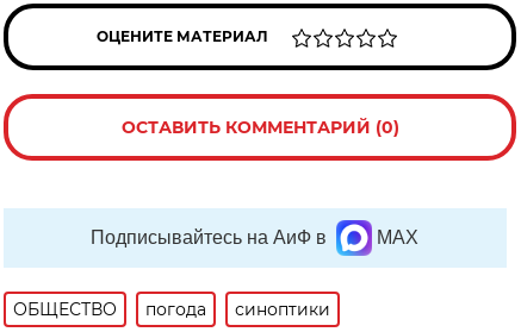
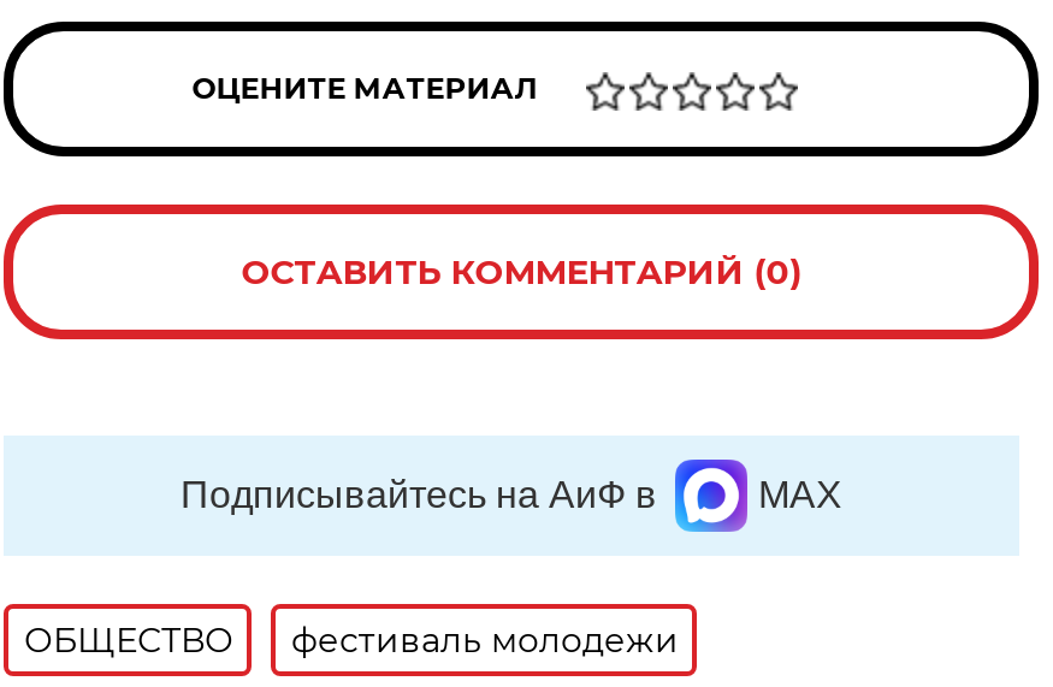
[146,299,331,320] погода | синоптики -> [291,618,678,661] фестиваль молодежи

